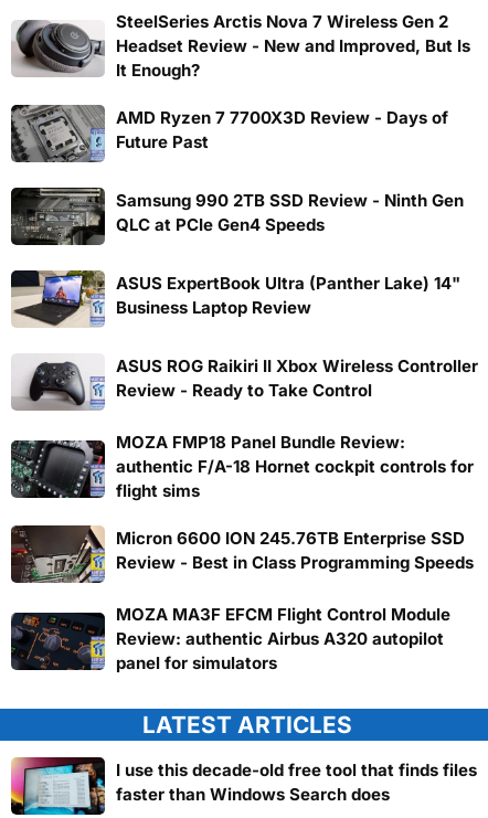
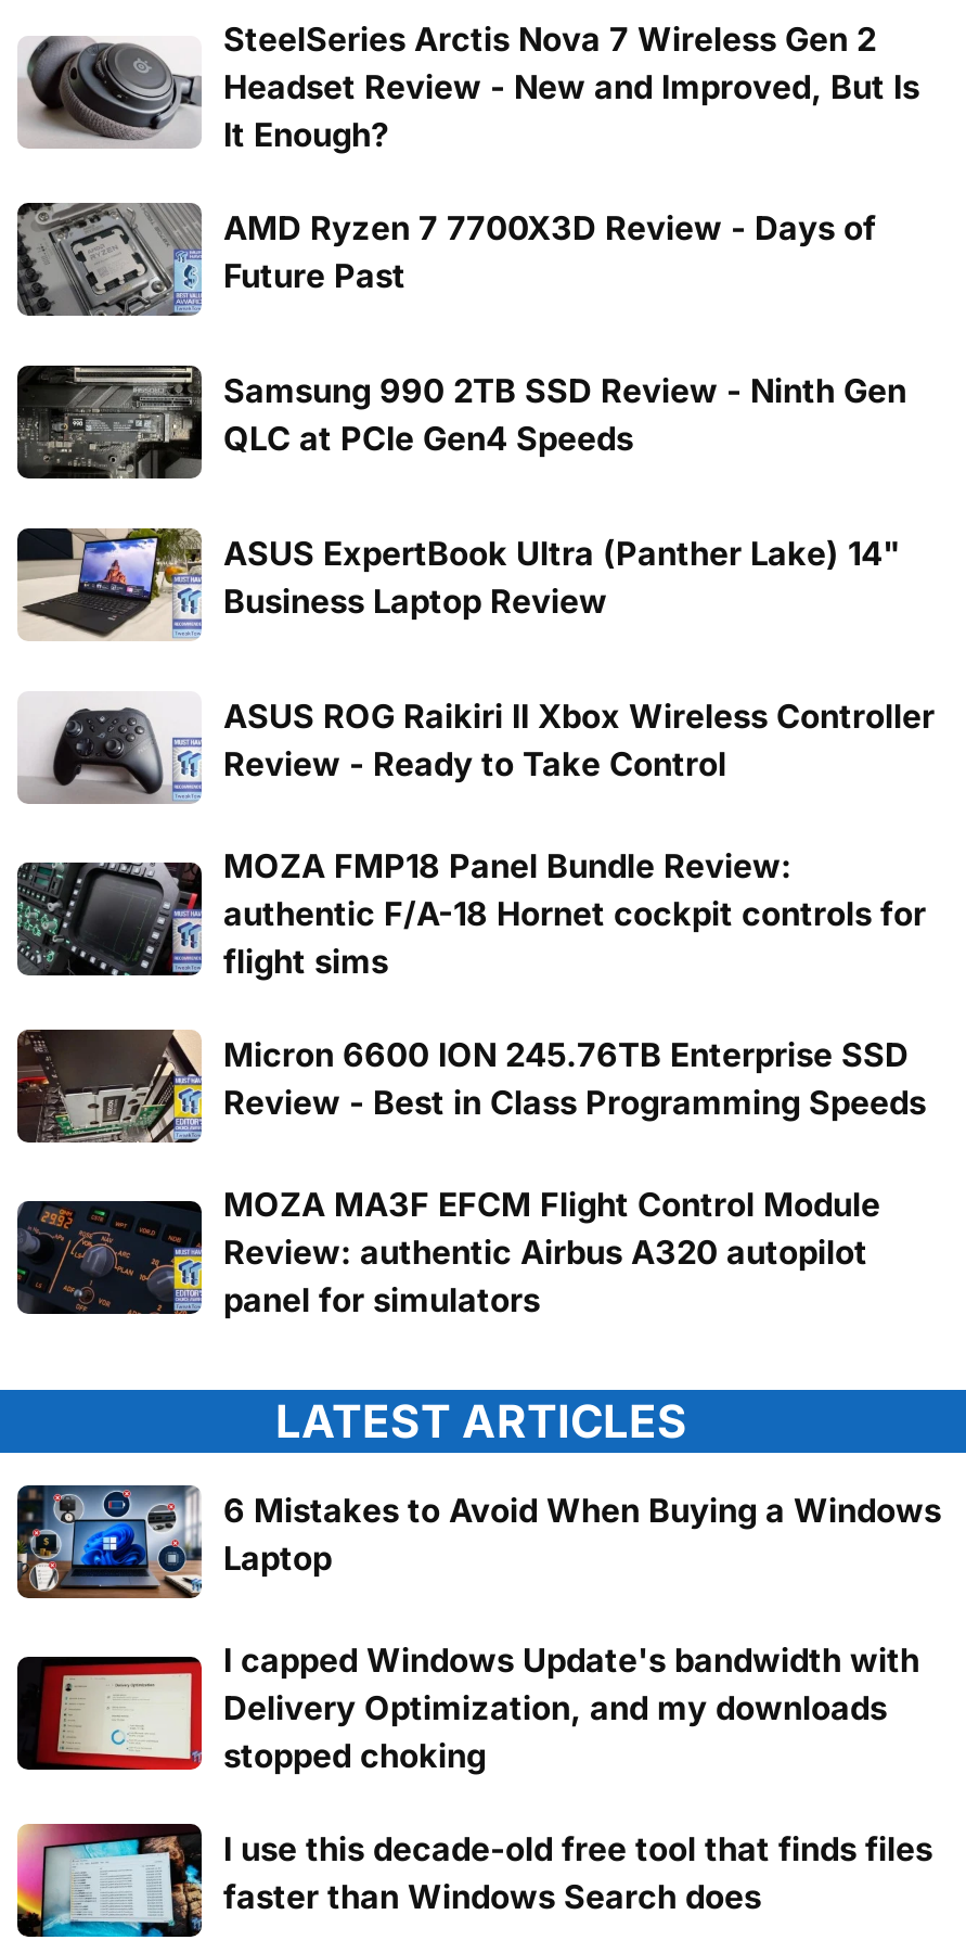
none -> [15,1485,941,1775] [image] | 6 Mistakes to Avoid When Buying a Windows | Laptop | I capped Windows Update's bandwidth with | Delivery Optimization, and my downloads | stopped choking
none -> [15,1655,193,1772] [image]

